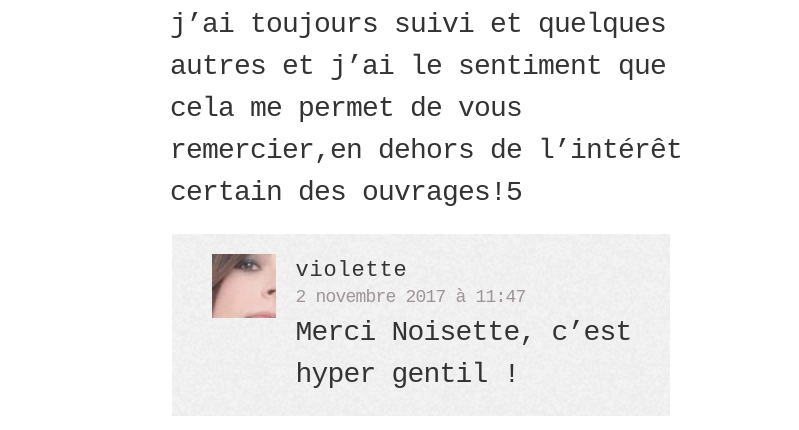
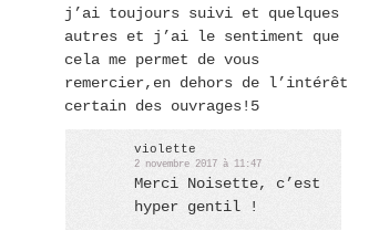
[210,252,278,320] [image] -> none

